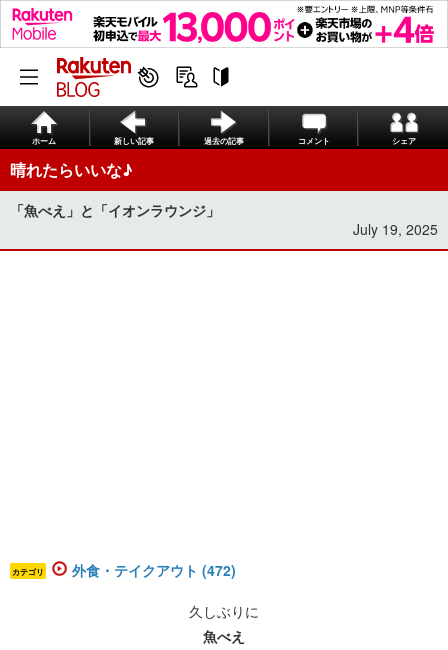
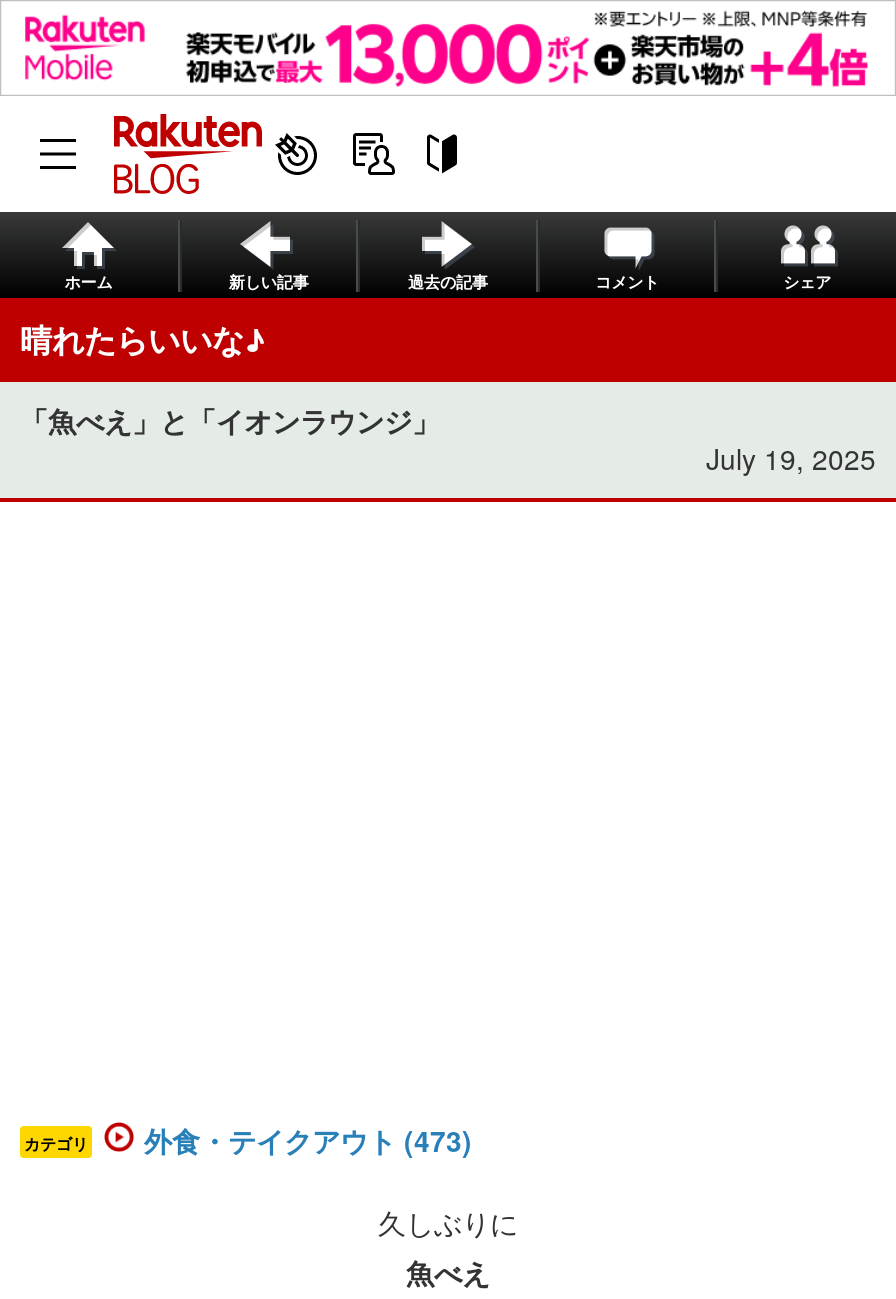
[72,560,236,580] 外食・テイクアウト (472) -> [144,1120,472,1160] 外食・テイクアウト (473)

